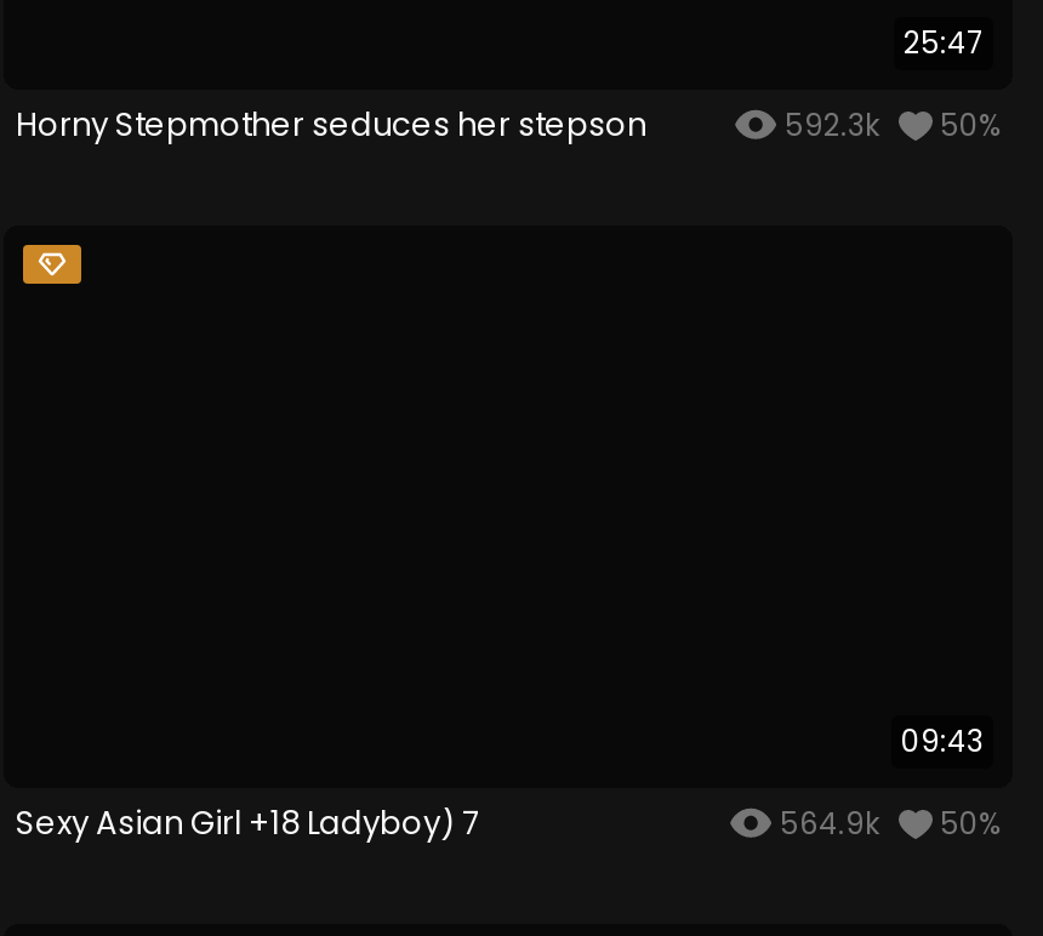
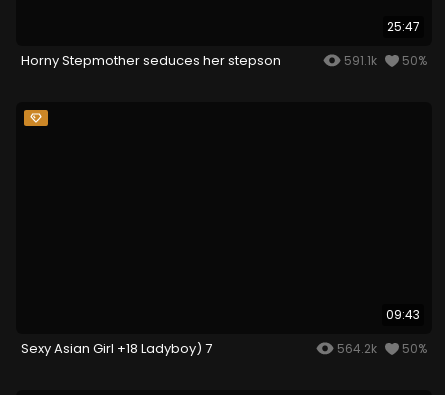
[777,103,1001,145] 592.3k 50% -> [341,52,427,69] 591.1k 50%
[773,801,1001,843] 564.9k 50% -> [334,339,427,356] 564.2k 50%

